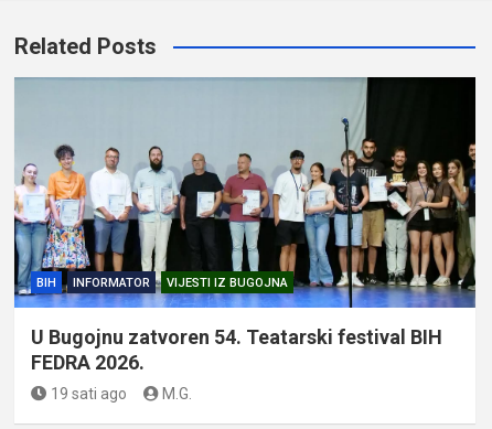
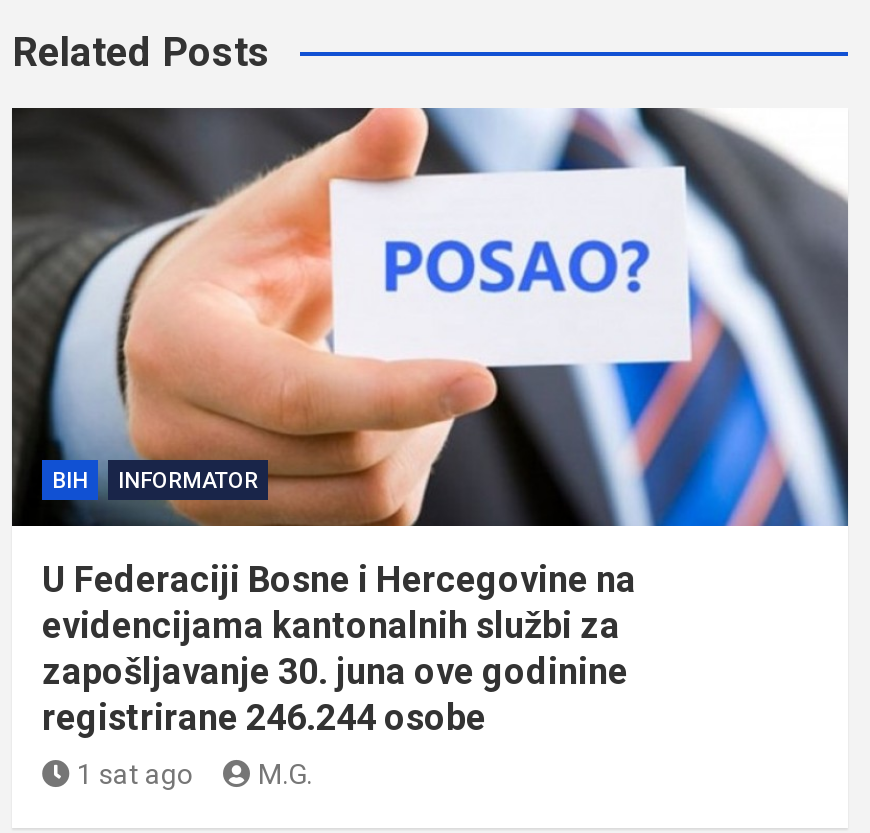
[13,76,477,402] [image] | VIJESTI IZ BUGOJNA | U Bugojnu zatvoren 54. Teatarski festival BIH | FEDRA 2026. | 19 sati ago -> [10,107,848,791] [image] | U Federaciji Bosne i Hercegovine na | evidencijama kantonalnih službi za | zapošljavanje 30. juna ove godinine | registrirane 246.244 osobe | 1 sat ago

